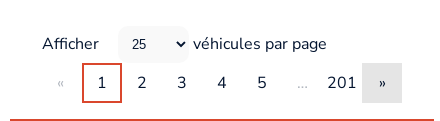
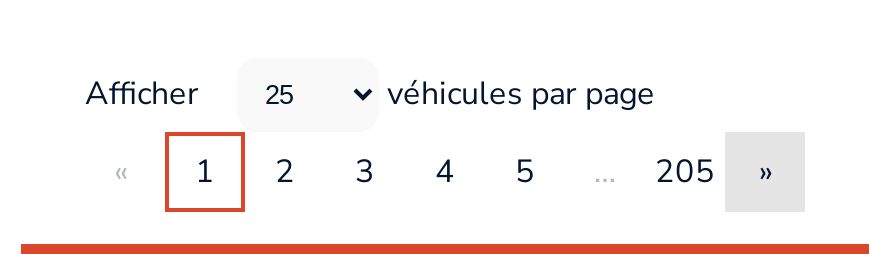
[327,72,357,94] 201 -> [655,149,715,193] 205

